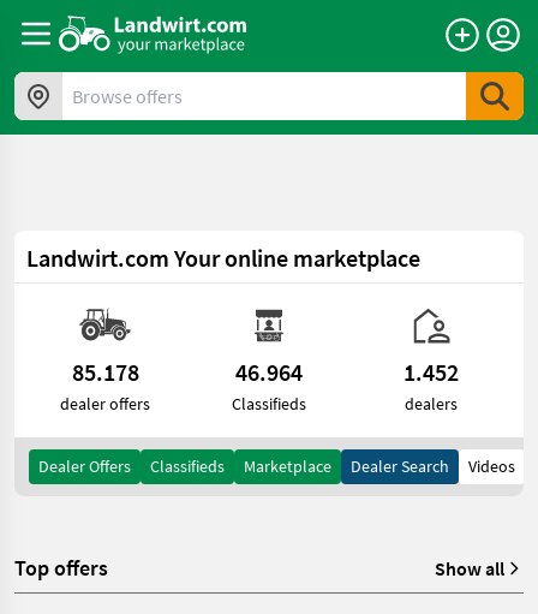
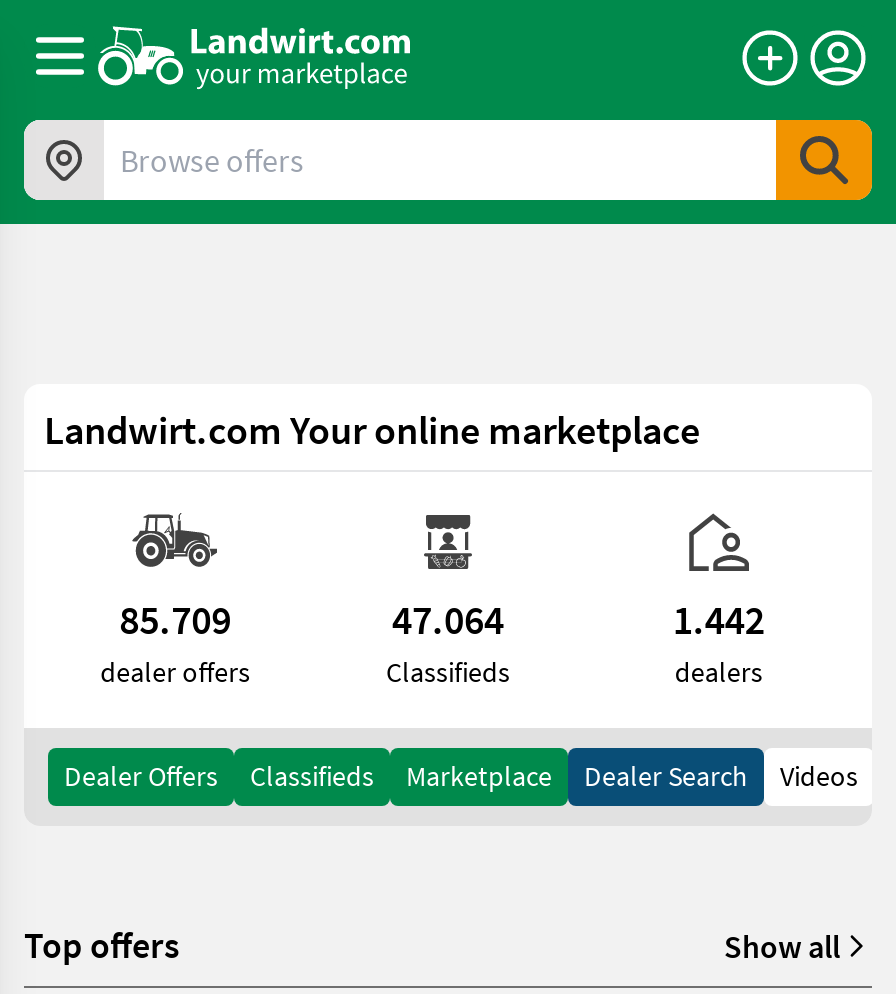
[72,357,139,387] 85.178 -> [119,594,231,644] 85.709
[235,357,303,387] 46.964 -> [392,594,504,644] 47.064
[404,357,459,387] 1.452 -> [673,594,765,644] 1.442

